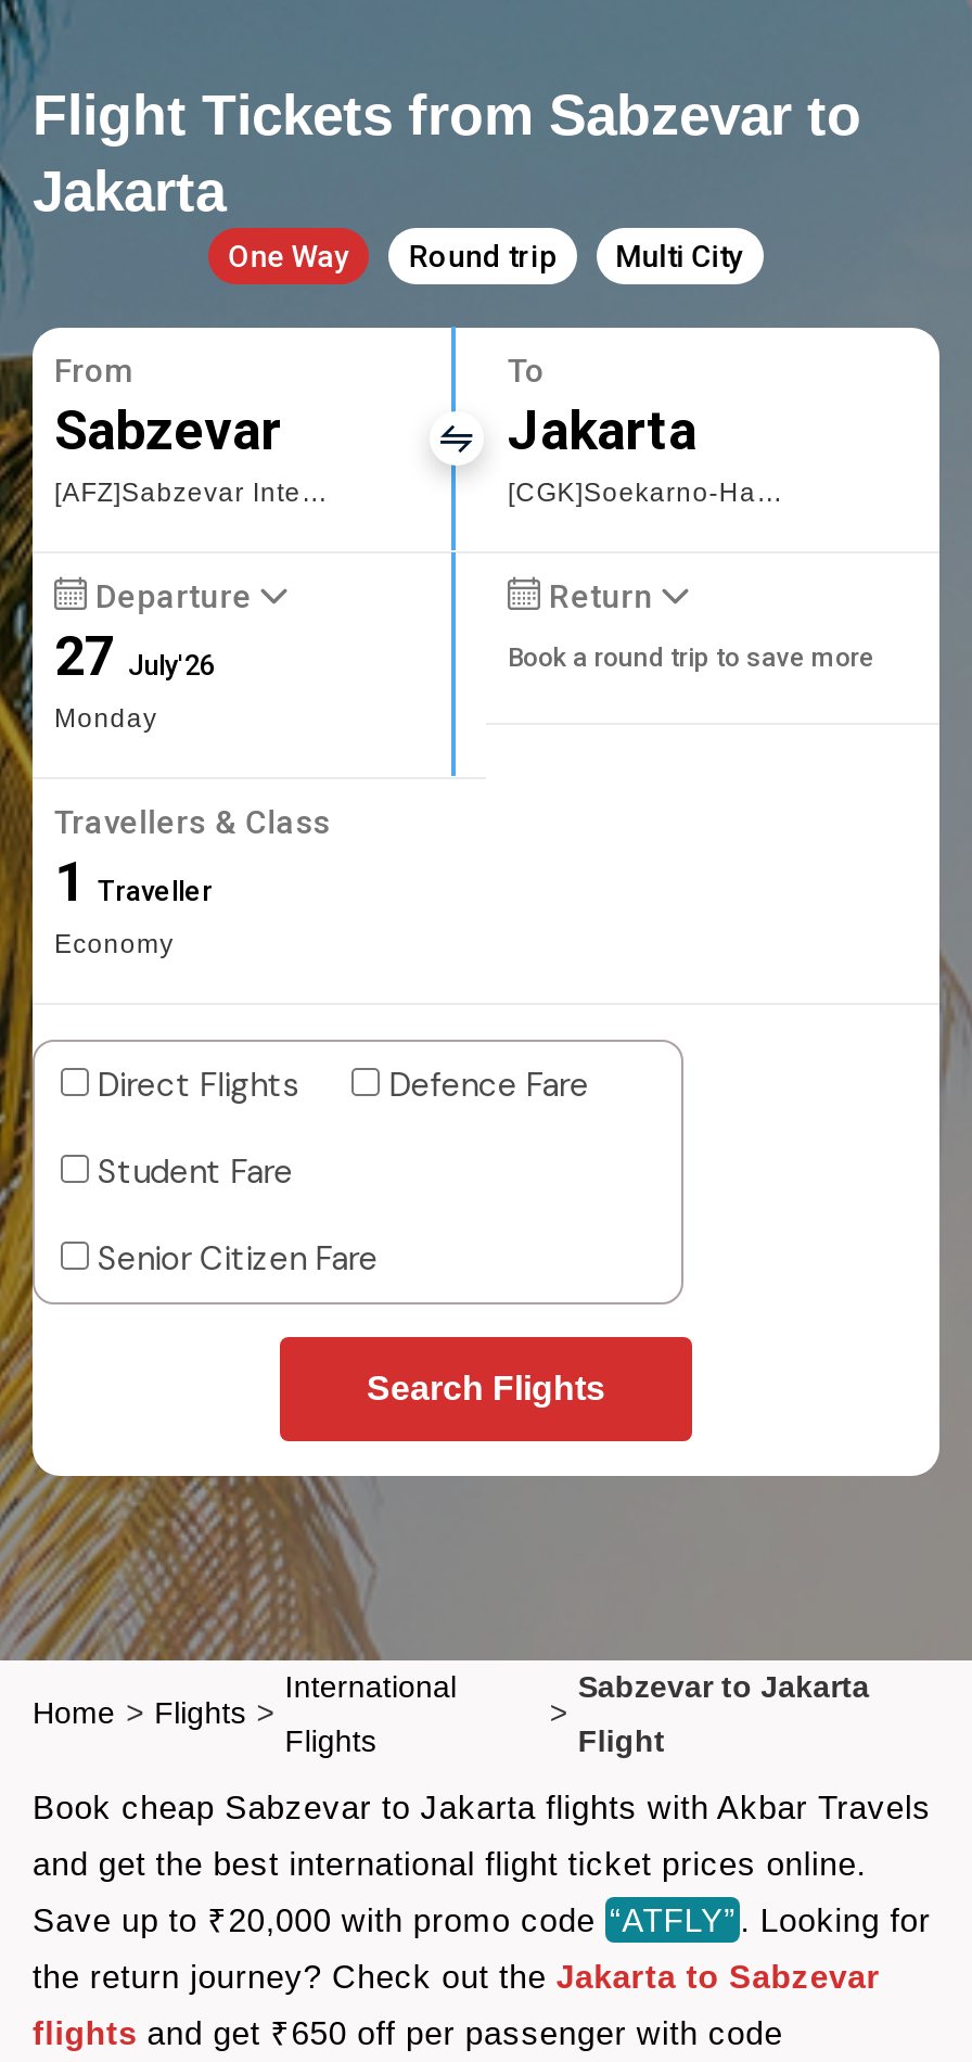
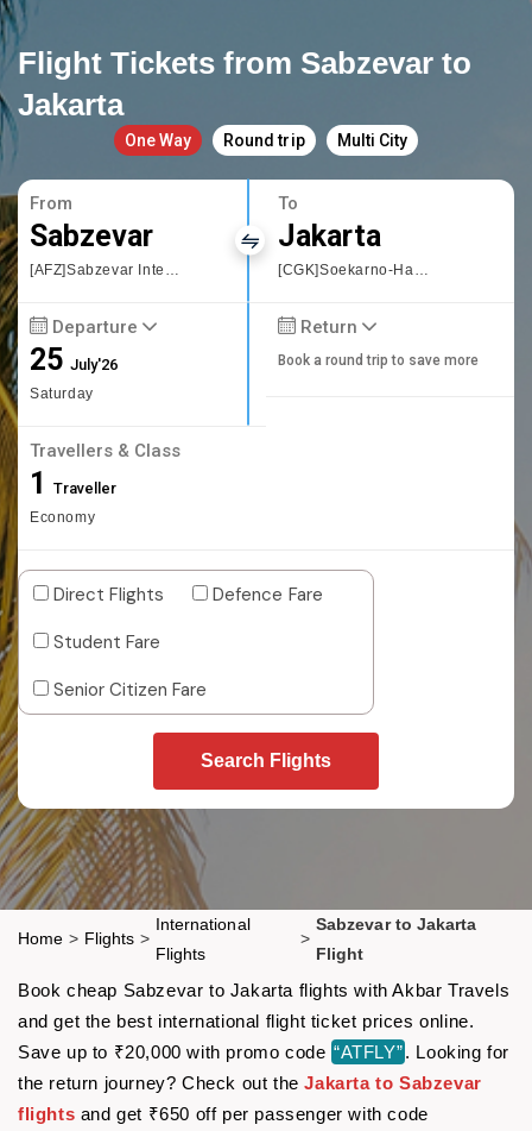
[54,625,215,733] 27 July'26 | Monday -> [30,342,118,402] 25 July'26 | Saturday

